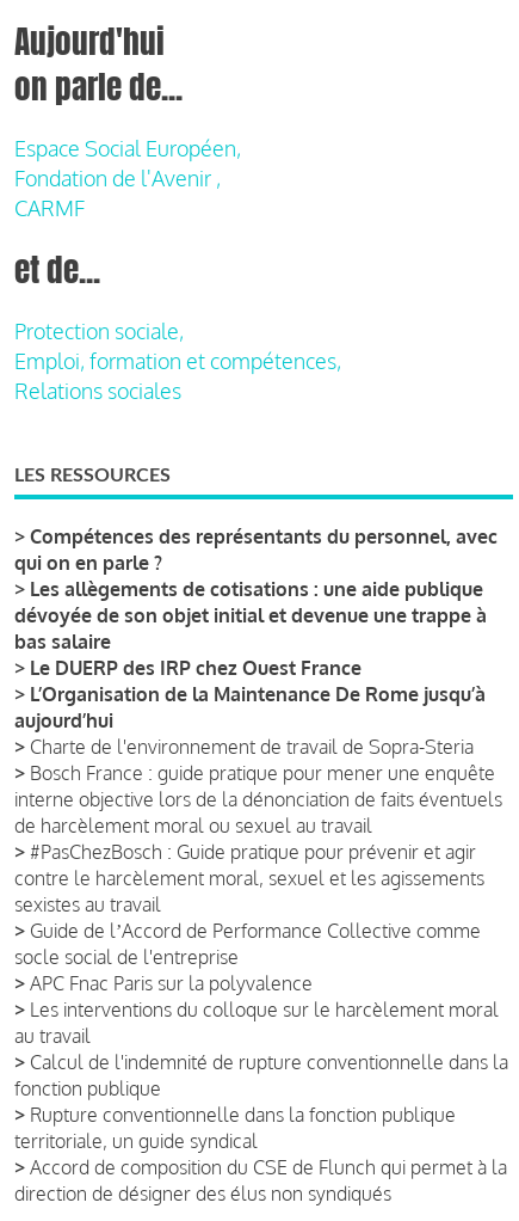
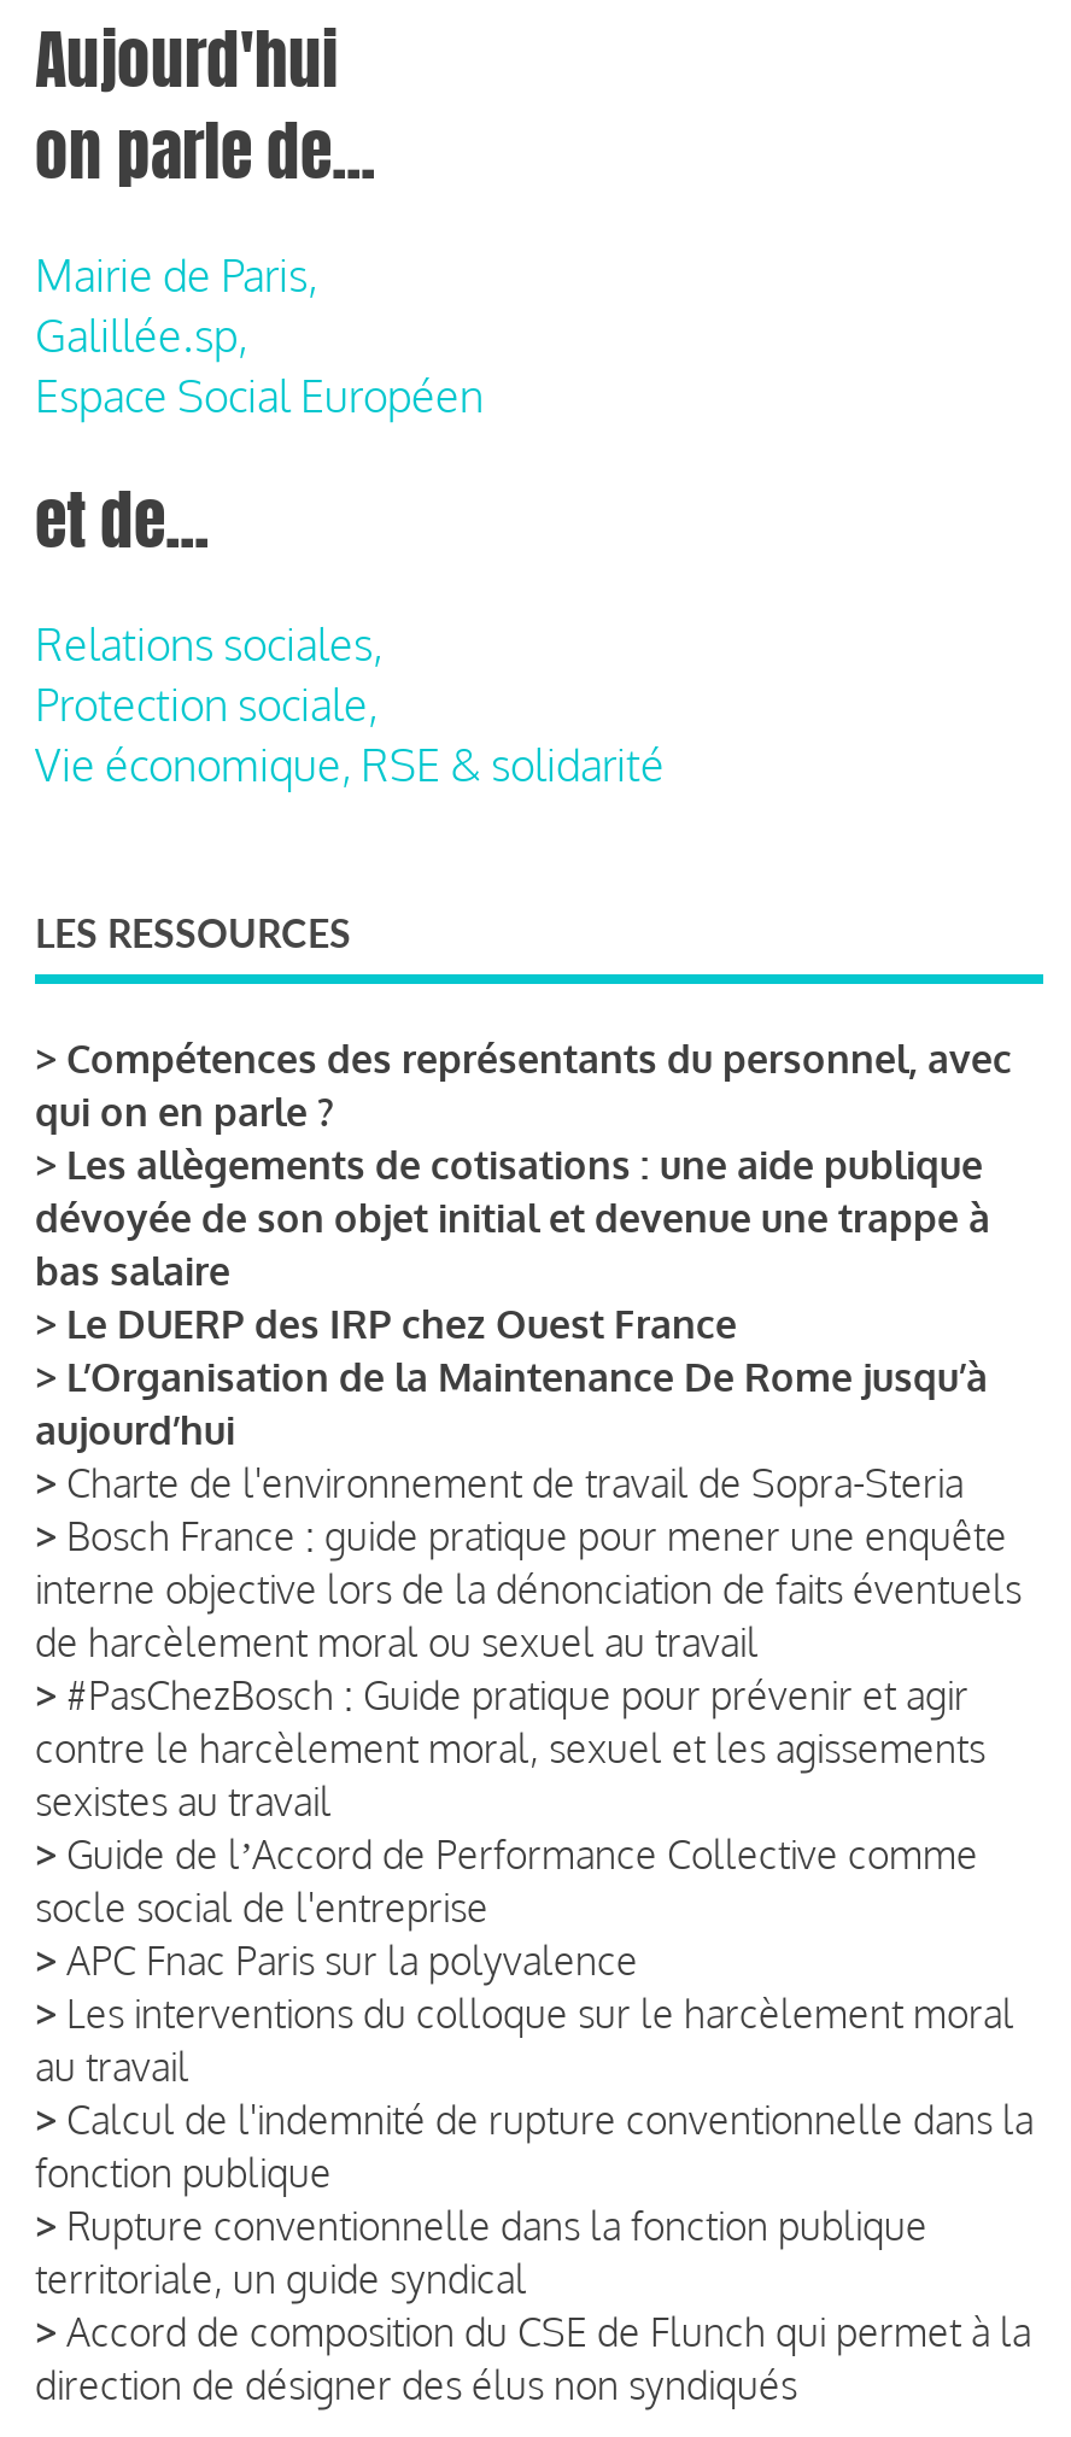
[14,135,241,221] Espace Social Européen, | Fondation de l'Avenir , | CARMF -> [35,248,484,422] Mairie de Paris, | Galillée.sp, | Espace Social Européen
none -> [35,617,382,670] Relations sociales,
moved [14,318,184,344] -> [35,677,378,730]: Protection sociale,
[14,347,341,404] Emploi, formation et compétences, | Relations sociales -> [35,737,665,791] Vie économique, RSE & solidarité

